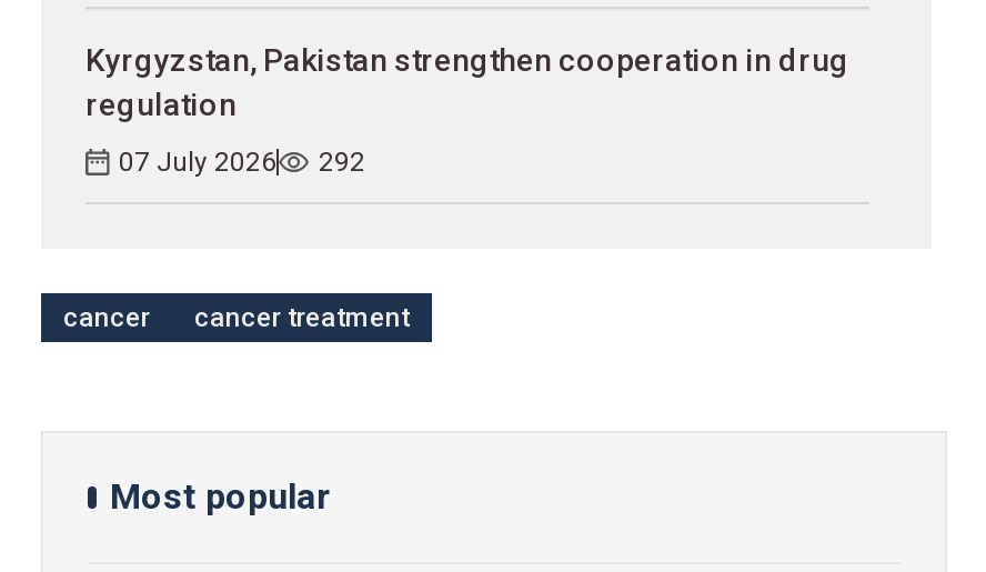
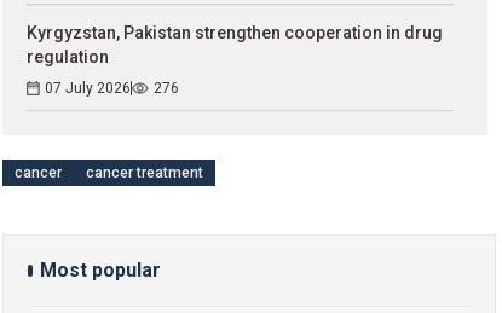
[119,147,365,178] 07 July 2026 292 -> [45,80,179,97] 07 July 2026 276

